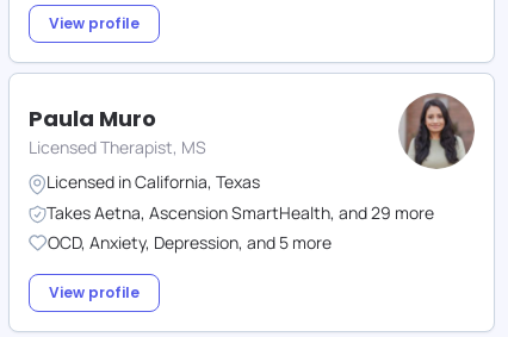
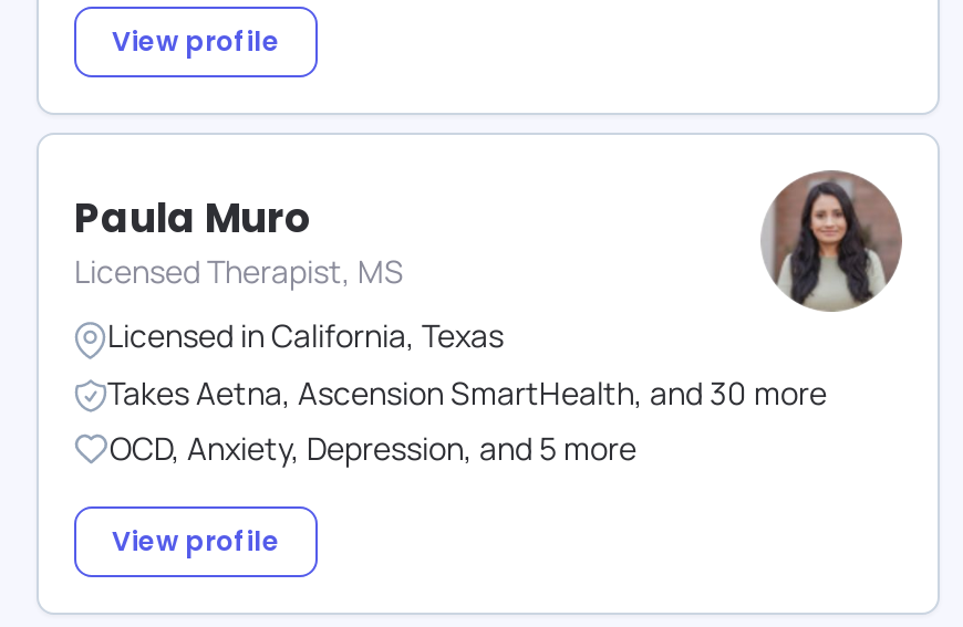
[47,202,434,224] Takes Aetna, Ascension SmartHealth, and 29 more -> [107,372,827,414] Takes Aetna, Ascension SmartHealth, and 30 more

